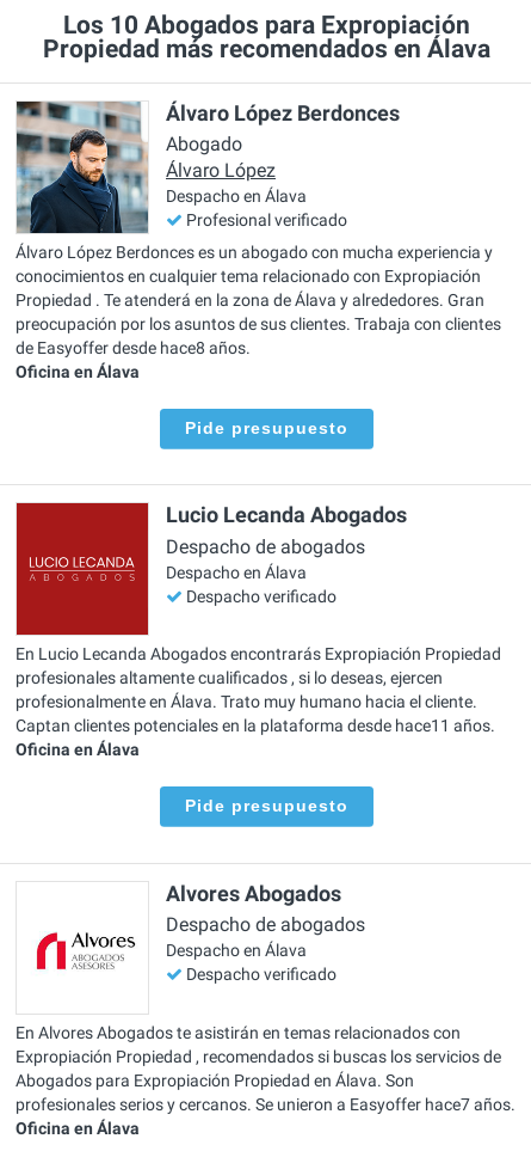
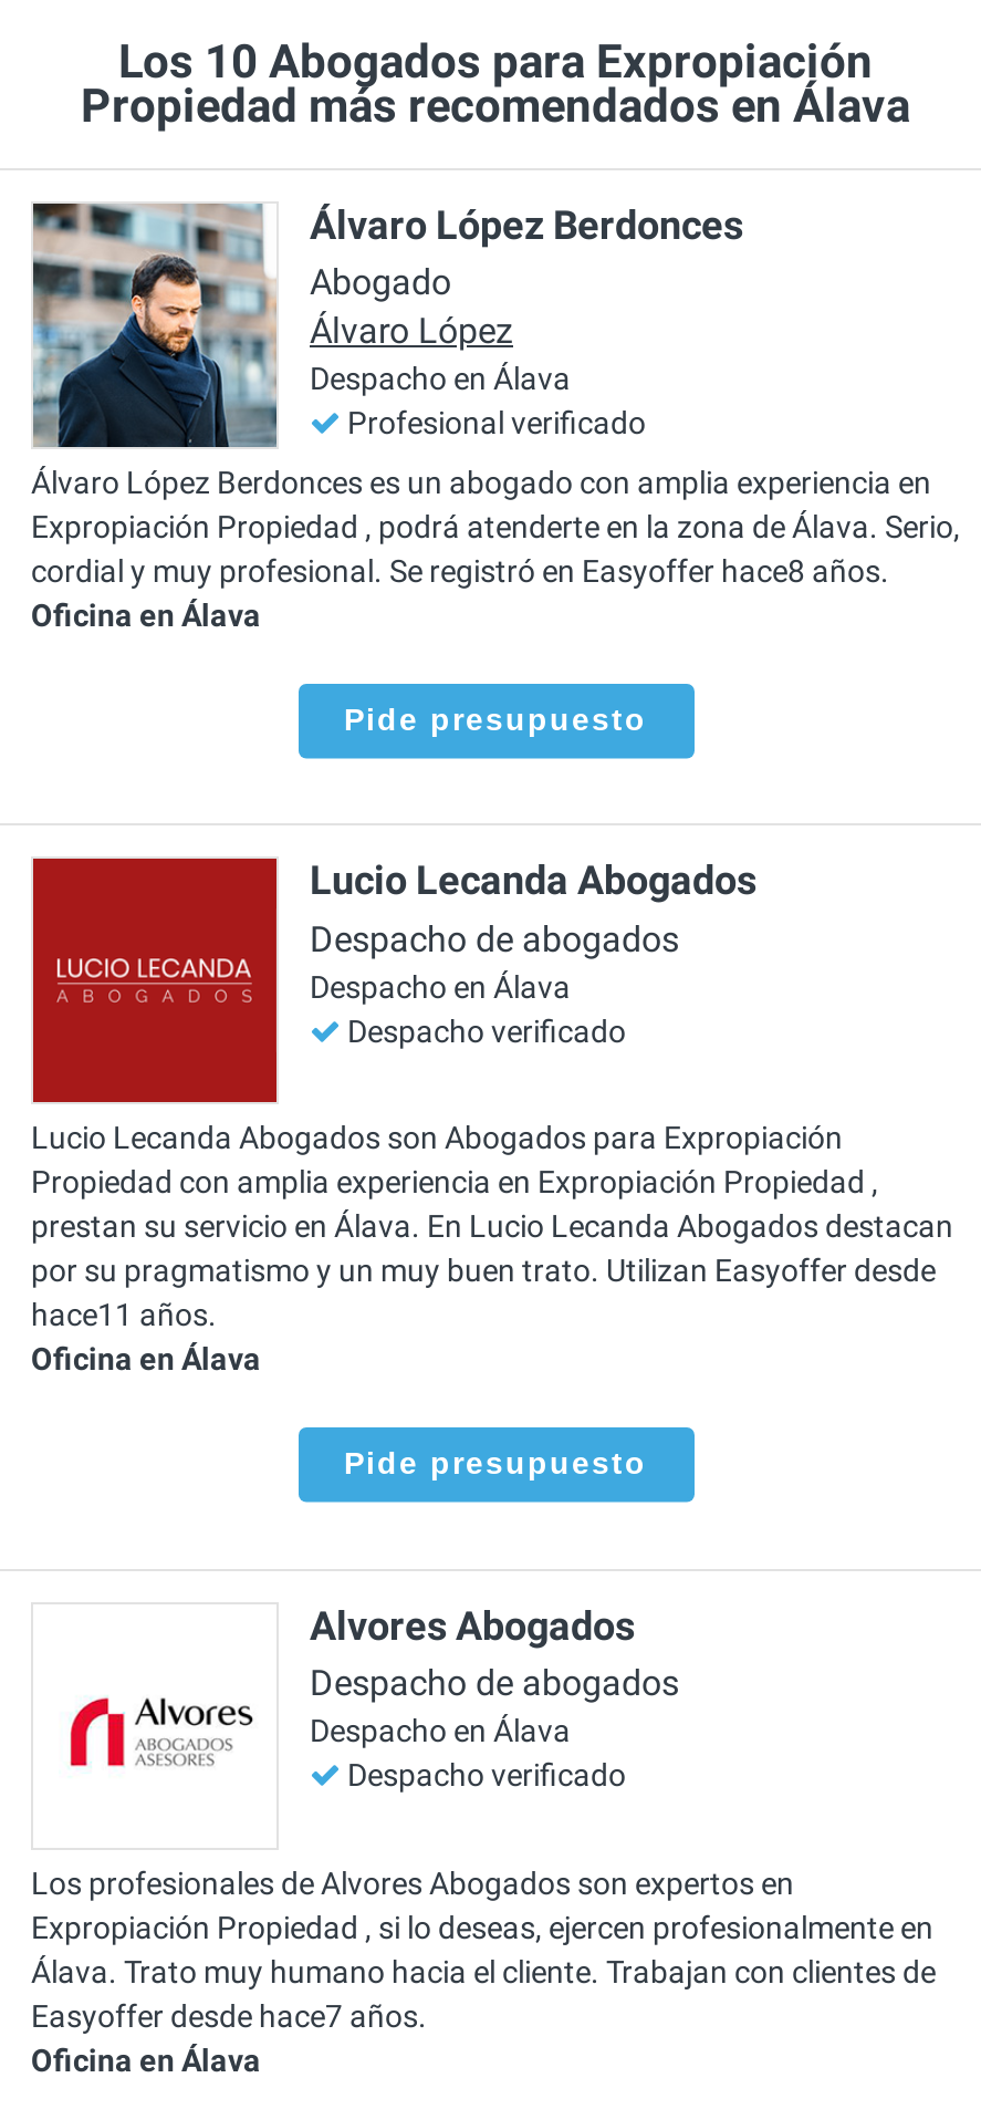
[16,242,501,357] Álvaro López Berdonces es un abogado con mucha experiencia y | conocimientos en cualquier tema relacionado con Expropiación | Propiedad . Te atenderá en la zona de Álava y alrededores. Gran | preocupación por los asuntos de sus clientes. Trabaja con clientes | de Easyoffer desde hace8 años. -> [31,464,960,588] Álvaro López Berdonces es un abogado con amplia experiencia en | Expropiación Propiedad , podrá atenderte en la zona de Álava. Serio, | cordial y muy profesional. Se registró en Easyoffer hace8 años.
moved [16,362,407,606] -> [31,597,756,1048]: Oficina en Álava | Pide presupuesto | Lucio Lecanda Abogados | Despacho de abogados | Despacho en Álava | Despacho verificado
[16,644,501,735] En Lucio Lecanda Abogados encontrarás Expropiación Propiedad | profesionales altamente cualificados , si lo deseas, ejercen | profesionalmente en Álava. Trato muy humano hacia el cliente. | Captan clientes potenciales en la plataforma desde hace11 años. -> [31,1120,953,1333] Lucio Lecanda Abogados son Abogados para Expropiación | Propiedad con amplia experiencia en Expropiación Propiedad , | prestan su servicio en Álava. En Lucio Lecanda Abogados destacan | por su pragmatismo y un muy buen trato. Utilizan Easyoffer desde | hace11 años.
[16,1023,515,1113] En Alvores Abogados te asistirán en temas relacionados con | Expropiación Propiedad , recomendados si buscas los servicios de | Abogados para Expropiación Propiedad en Álava. Son | profesionales serios y cercanos. Se unieron a Easyoffer hace7 años. -> [31,1865,936,2033] Los profesionales de Alvores Abogados son expertos en | Expropiación Propiedad , si lo deseas, ejercen profesionalmente en | Álava. Trato muy humano hacia el cliente. Trabajan con clientes de | Easyoffer desde hace7 años.

